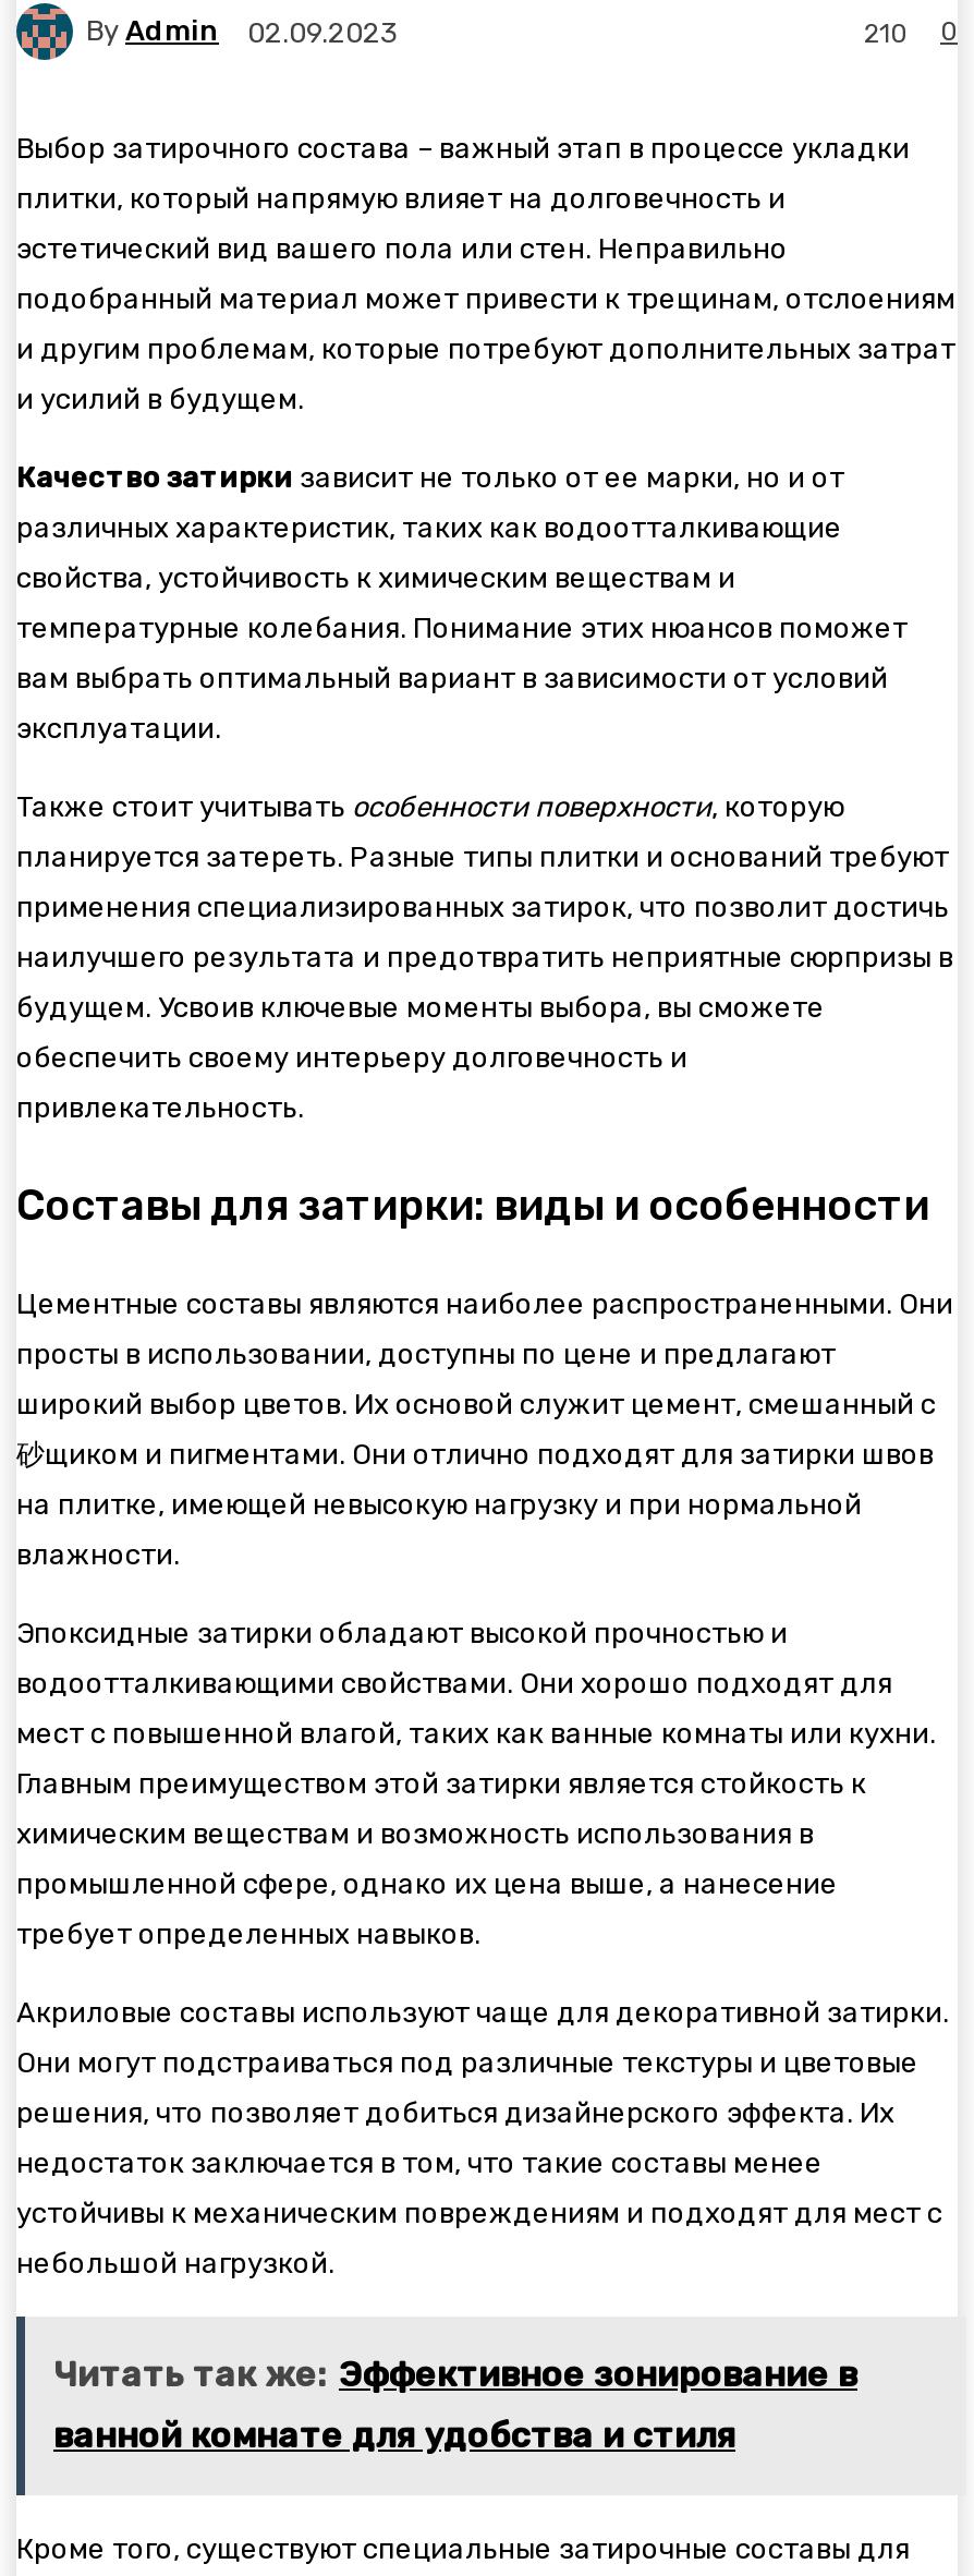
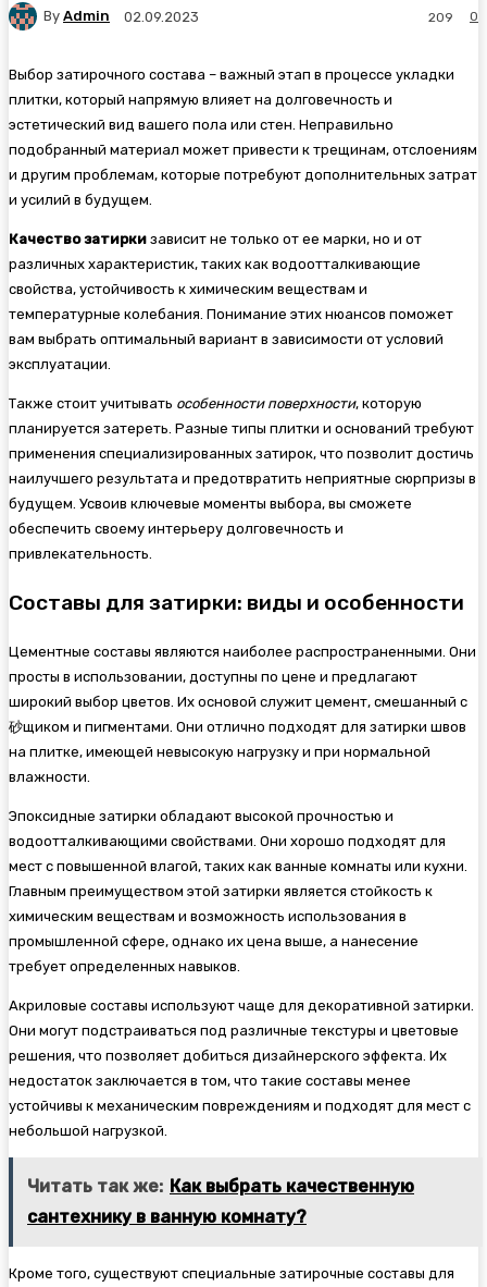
[864,15,958,48] 210 0 -> [428,8,478,25] 209 0
[53,2354,857,2395] Читать так же: Эффективное зонирование в -> [27,1176,414,1197] Читать так же: Как выбрать качественную
[53,2415,735,2456] ванной комнате для удобства и стиля -> [27,1207,307,1227] сантехнику в ванную комнату?

